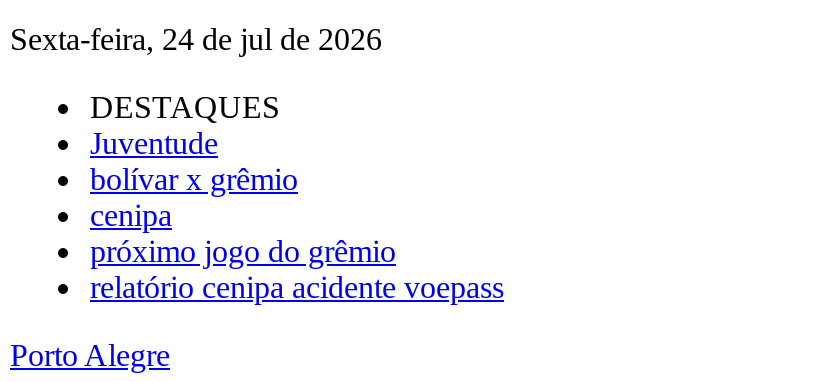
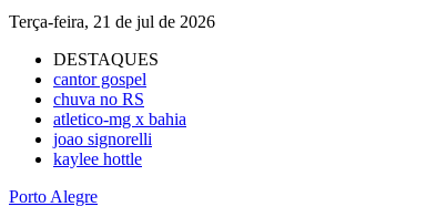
[10,22,382,56] Sexta-feira, 24 de jul de 2026 -> [9,12,215,31] Terça-feira, 21 de jul de 2026
[90,126,504,304] Juventude | bolívar x grêmio | cenipa | próximo jogo do grêmio | relatório cenipa acidente voepass -> [53,70,186,168] cantor gospel | chuva no RS | atletico-mg x bahia | joao signorelli | kaylee hottle

